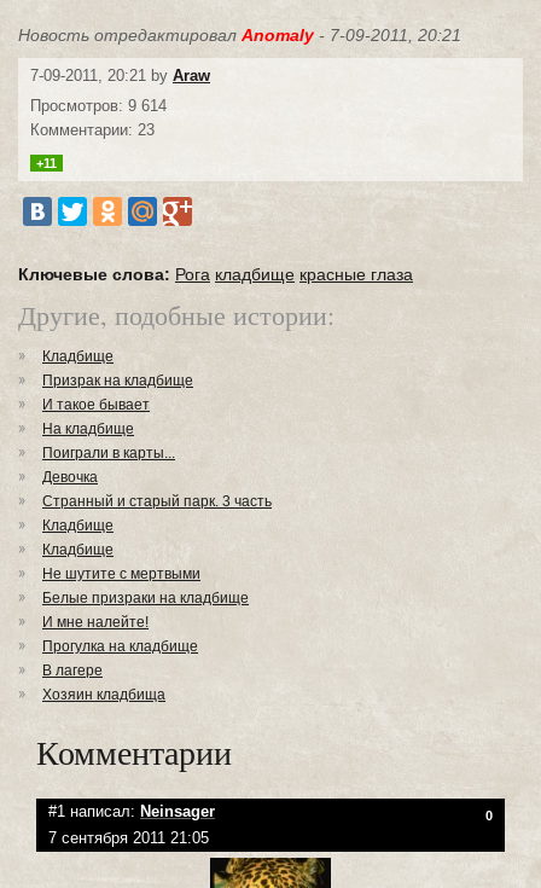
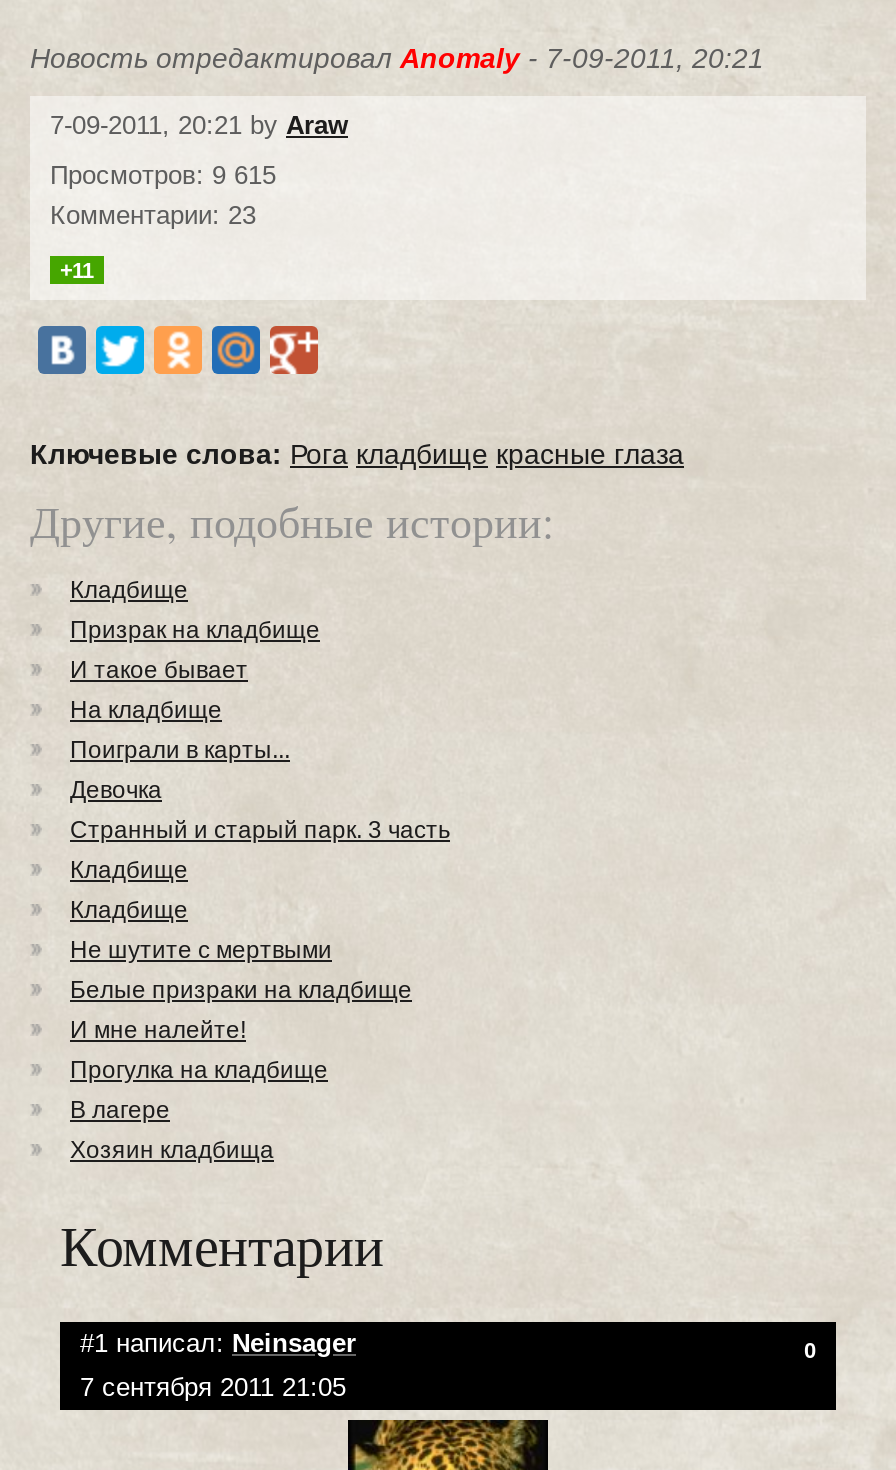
[30,97,167,115] Просмотров: 9 614 -> [50,160,276,190] Просмотров: 9 615

